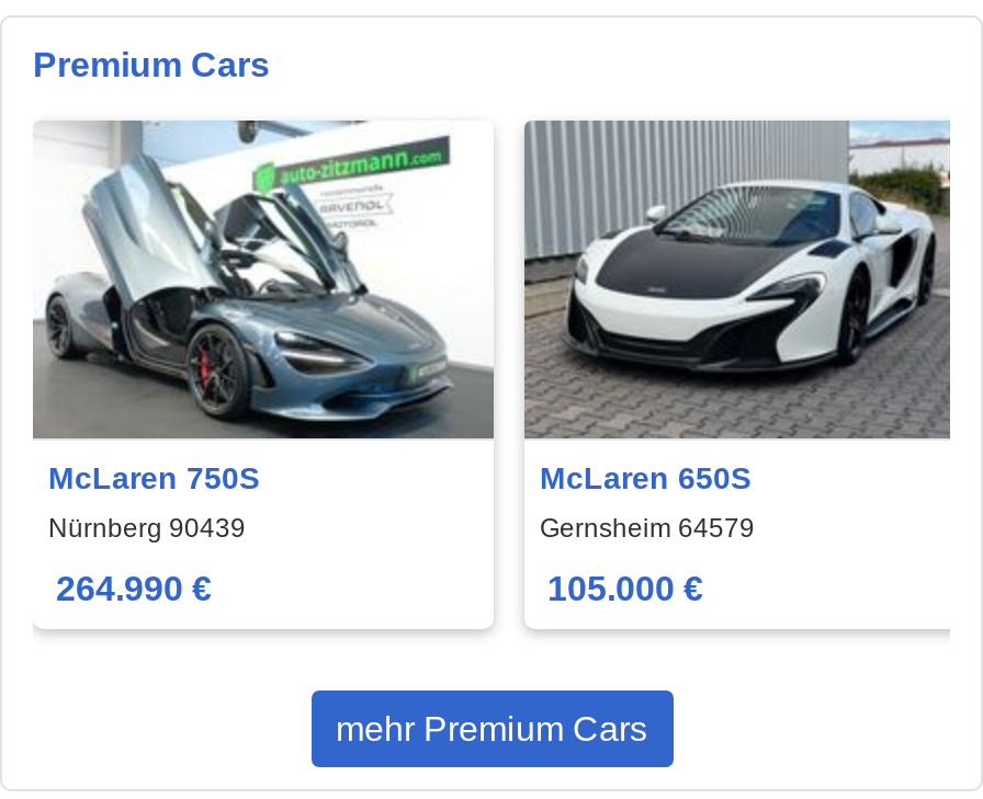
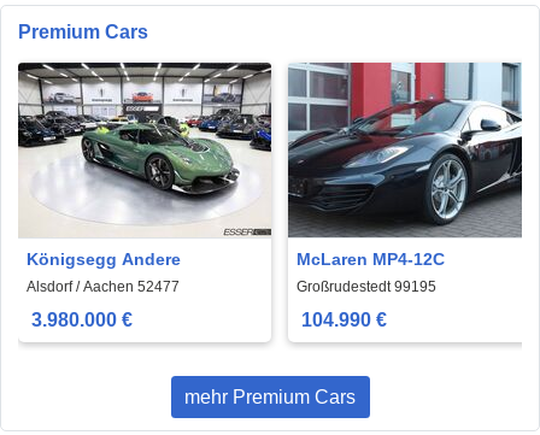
[33,118,496,496] [image] | McLaren 750S -> [17,61,272,269] [image] | Königsegg Andere
[524,121,952,496] [image] | McLaren 650S -> [288,61,522,269] [image] | McLaren MP4-12C
[48,513,246,544] Nürnberg 90439 -> [27,278,180,295] Alsdorf / Aachen 52477
[540,513,755,544] Gernsheim 64579 -> [297,278,436,295] Großrudestedt 99195
[56,570,212,607] 264.990 € -> [31,310,132,330] 3.980.000 €
[547,570,703,607] 105.000 € -> [301,310,386,330] 104.990 €

